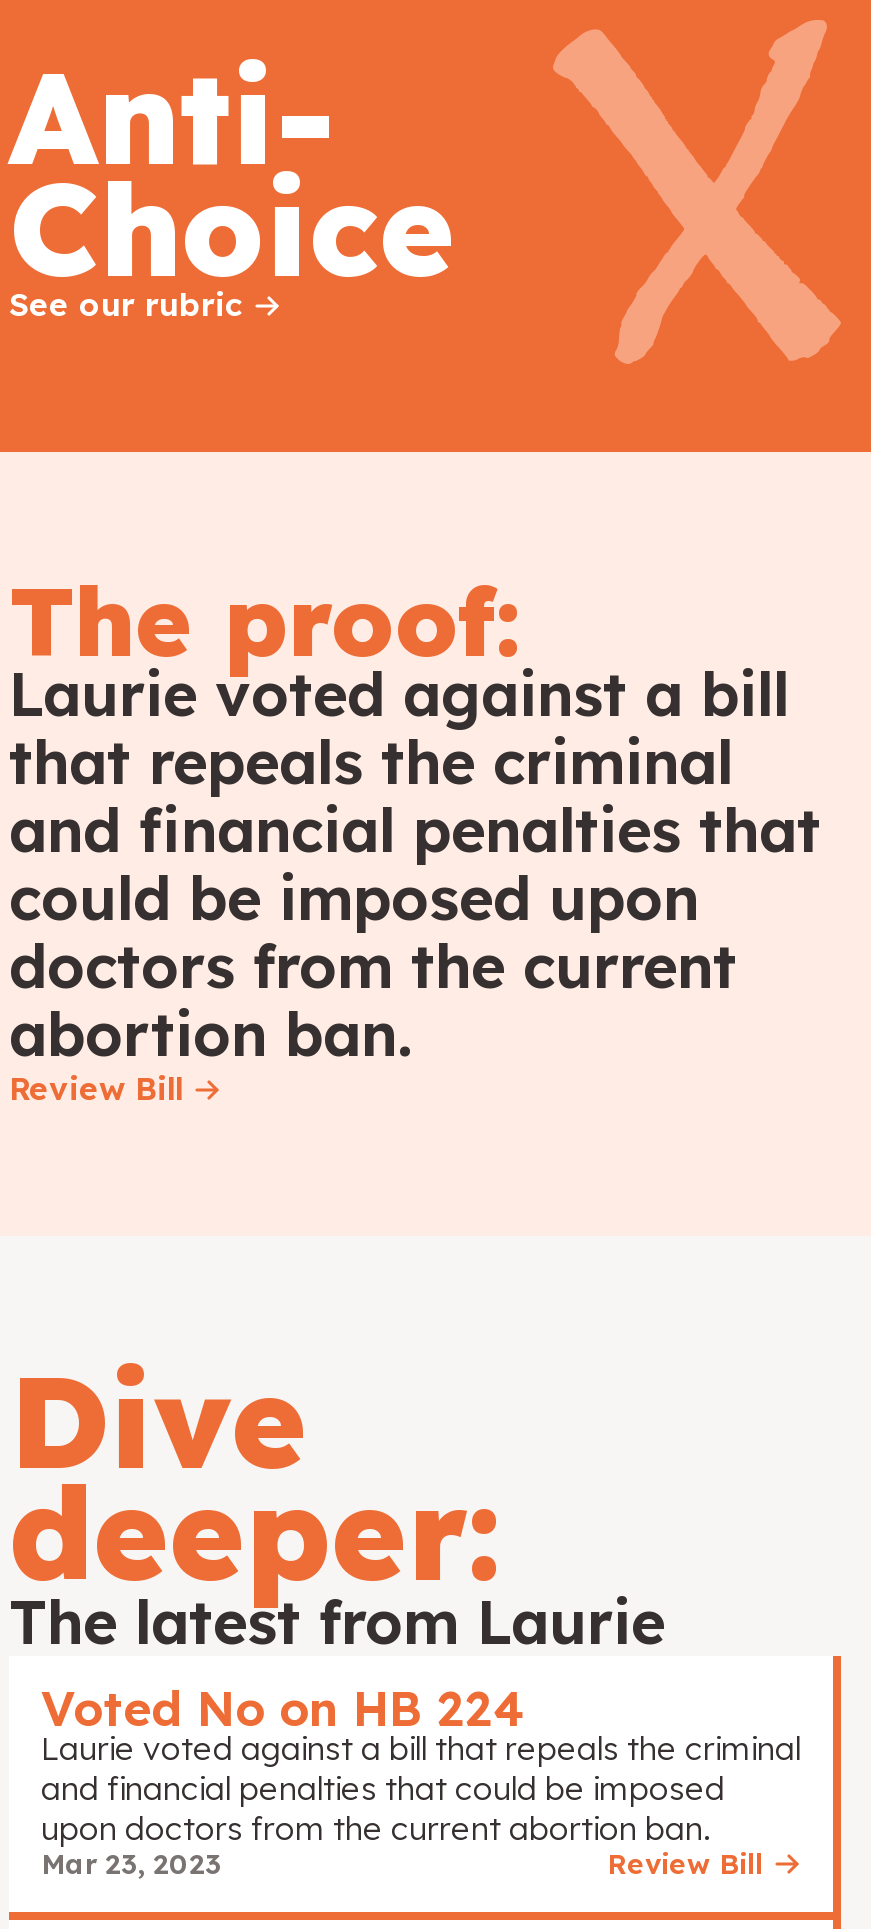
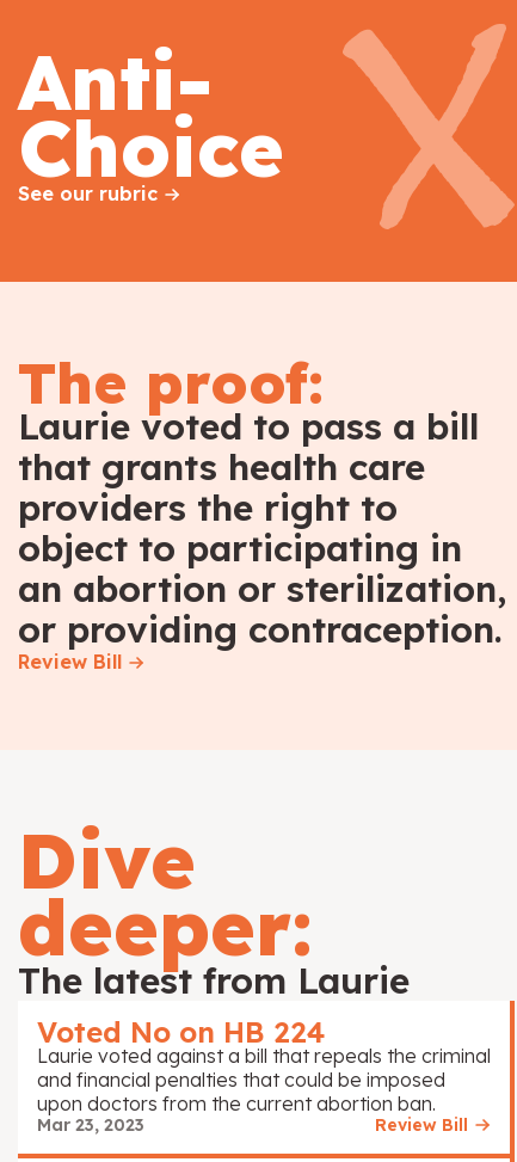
[9,656,821,1072] Laurie voted against a bill | that repeals the criminal | and financial penalties that | could be imposed upon | doctors from the current | abortion ban. -> [18,404,506,652] Laurie voted to pass a bill | that grants health care | providers the right to | object to participating in | an abortion or sterilization, | or providing contraception.

